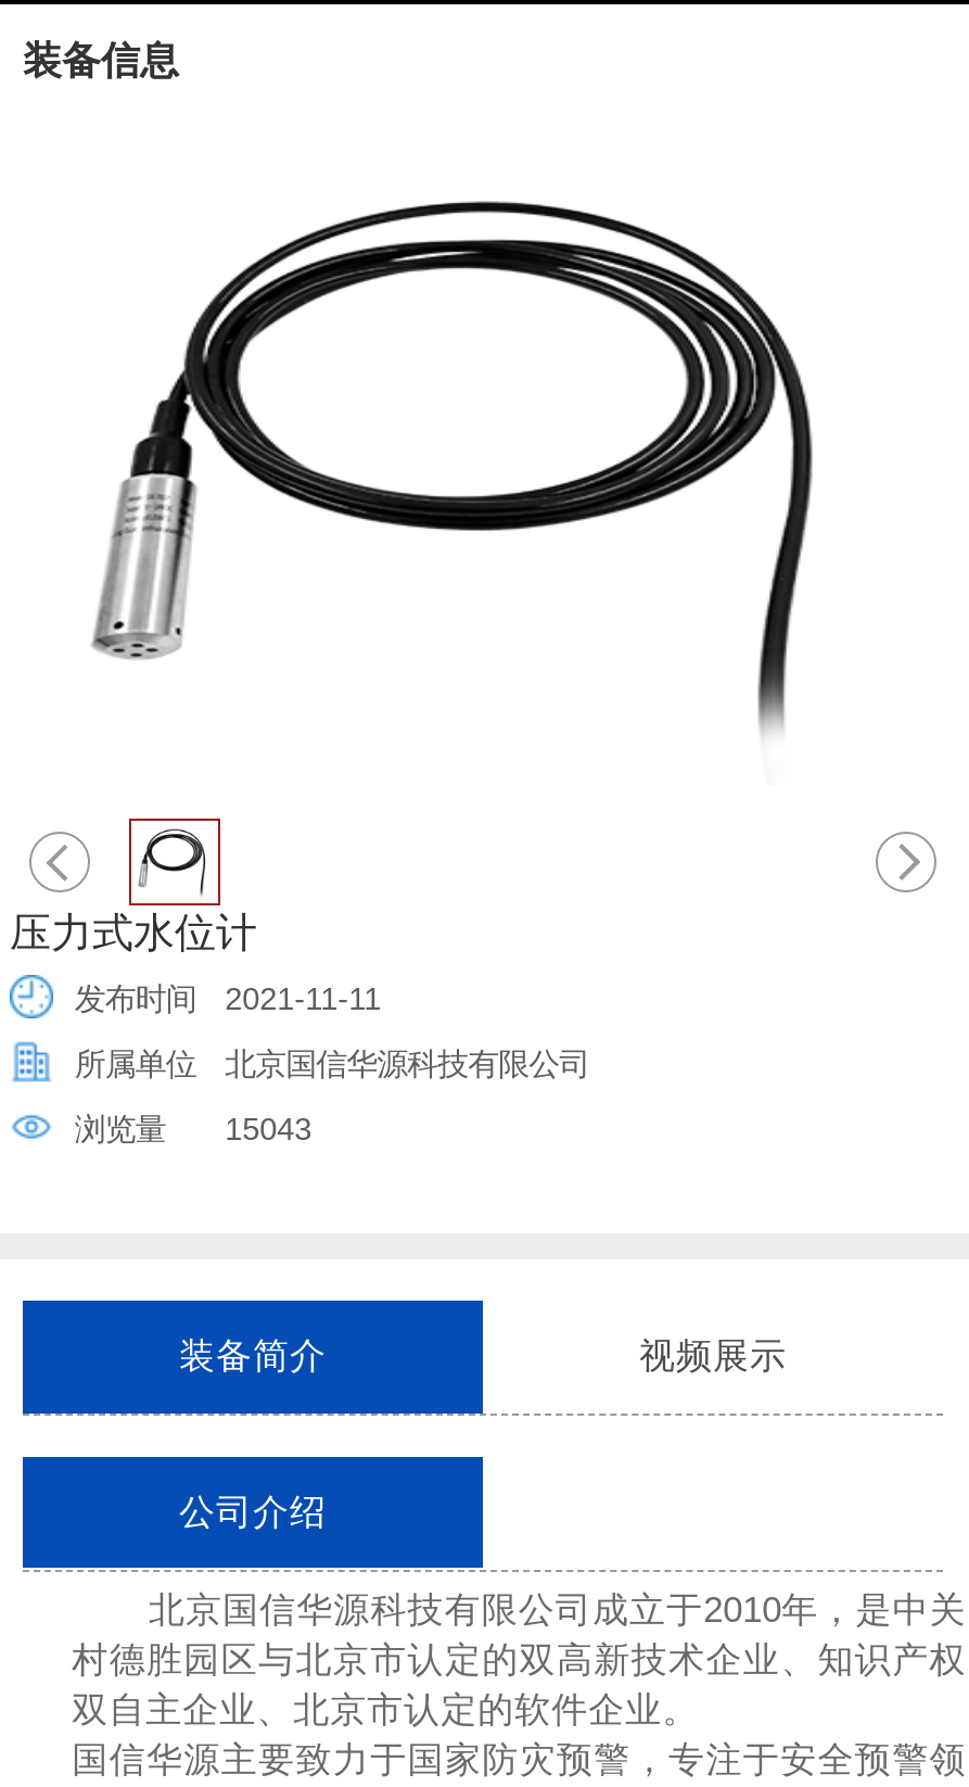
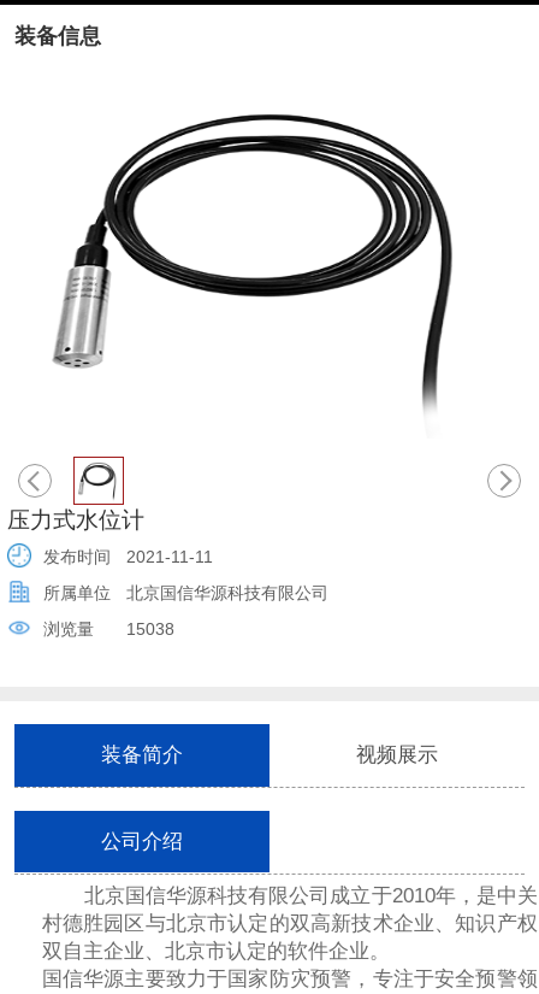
[74,1111,312,1146] 浏览量 15043 -> [43,619,175,638] 浏览量 15038

